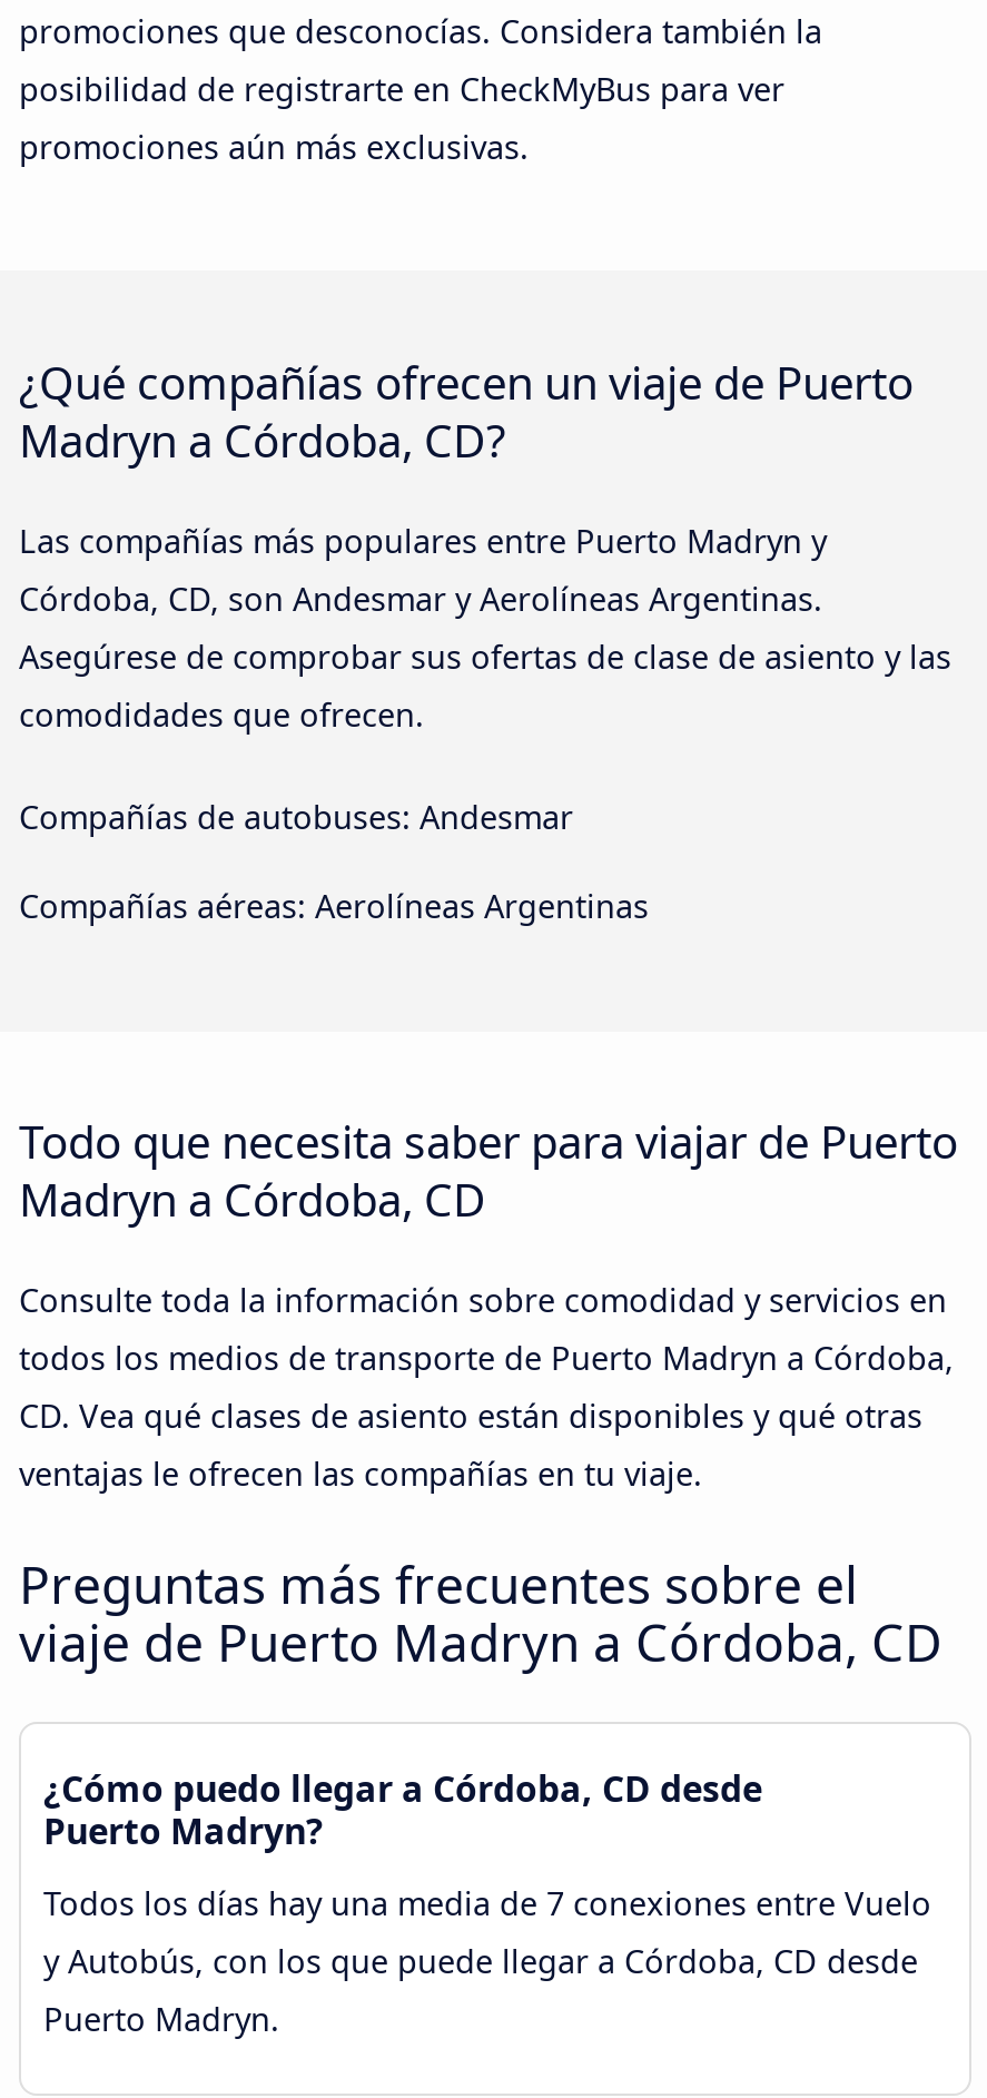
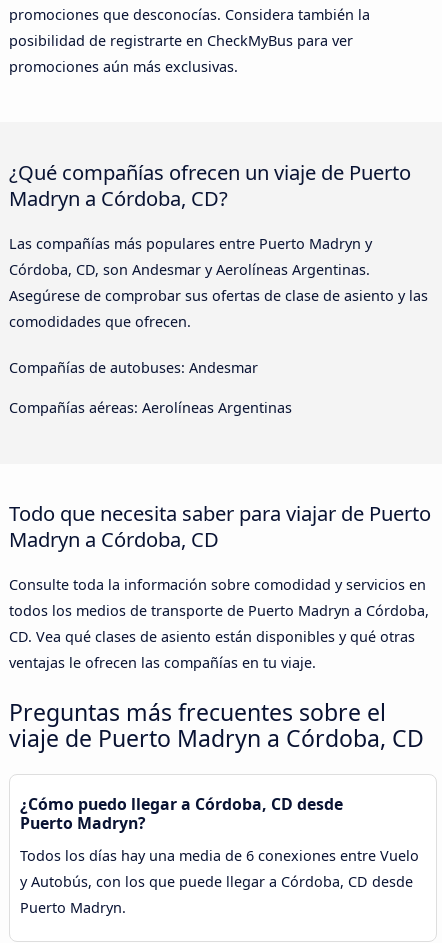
[43,1883,931,1925] Todos los días hay una media de 7 conexiones entre Vuelo -> [20,846,419,865] Todos los días hay una media de 6 conexiones entre Vuelo

